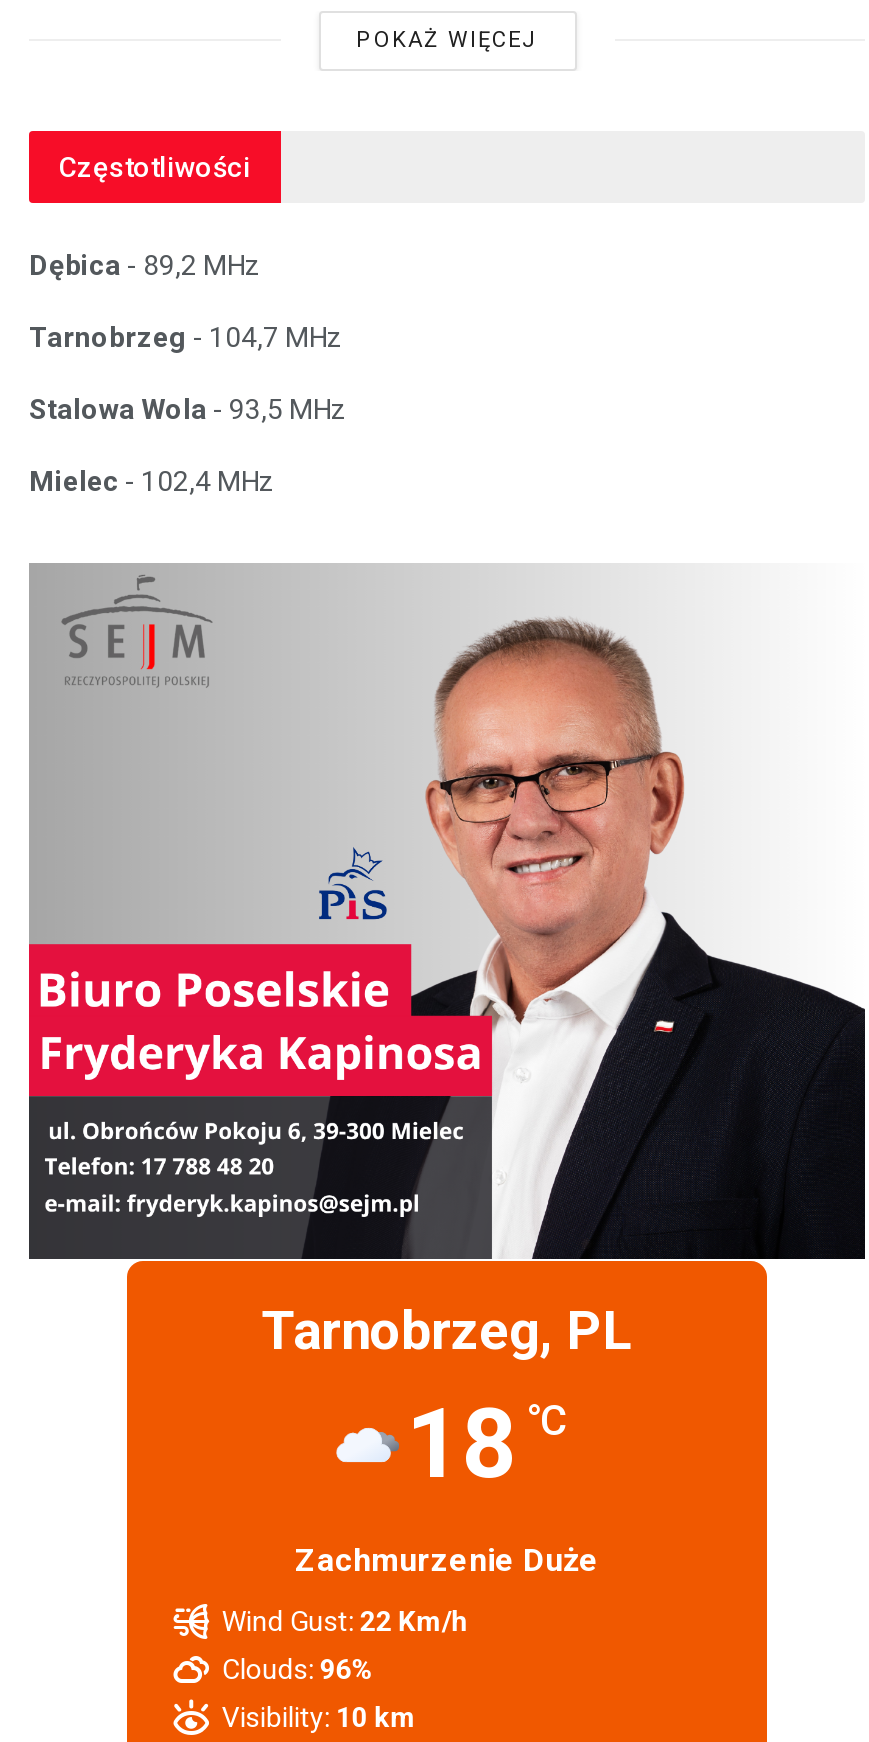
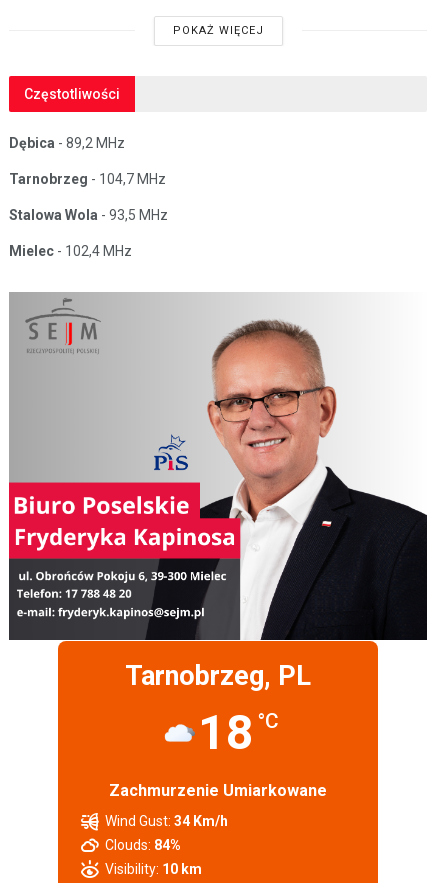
[295,1541,599,1579] Zachmurzenie Duże -> [109,781,327,800] Zachmurzenie Umiarkowane
[222,1605,468,1637] Wind Gust: 22 Km/h -> [105,813,228,829] Wind Gust: 34 Km/h
[222,1653,374,1685] Clouds: 96% -> [105,837,181,853] Clouds: 84%

